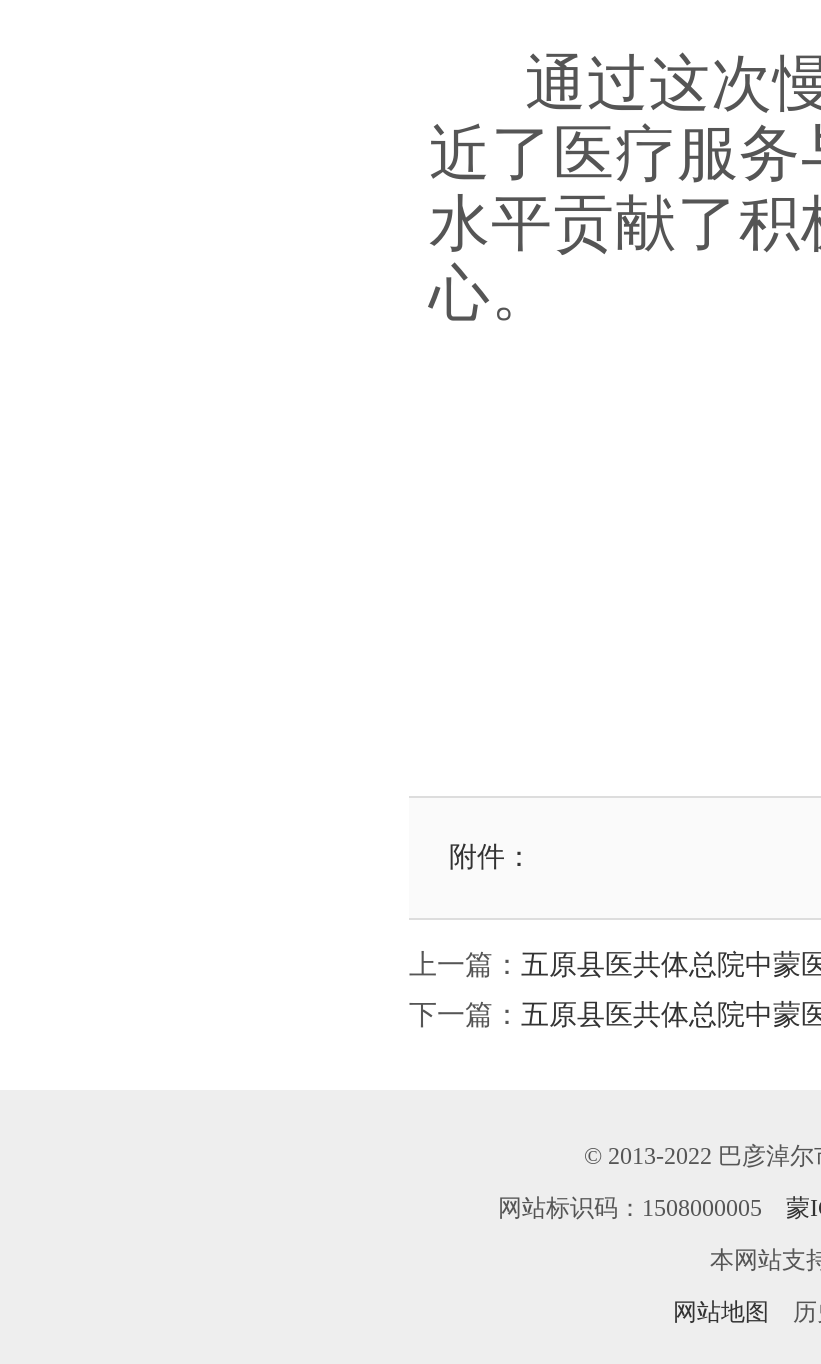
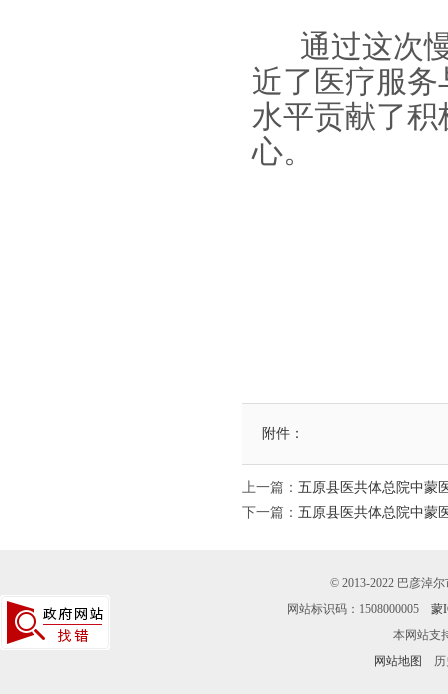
none -> [3,598,107,647] [image]

